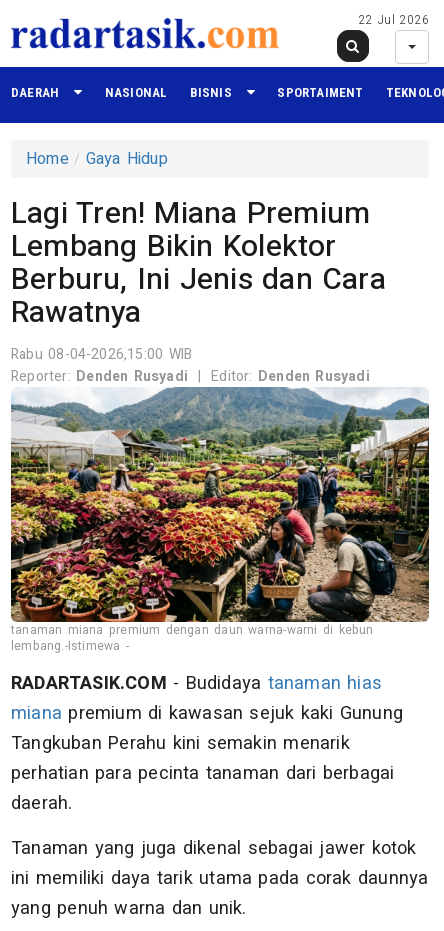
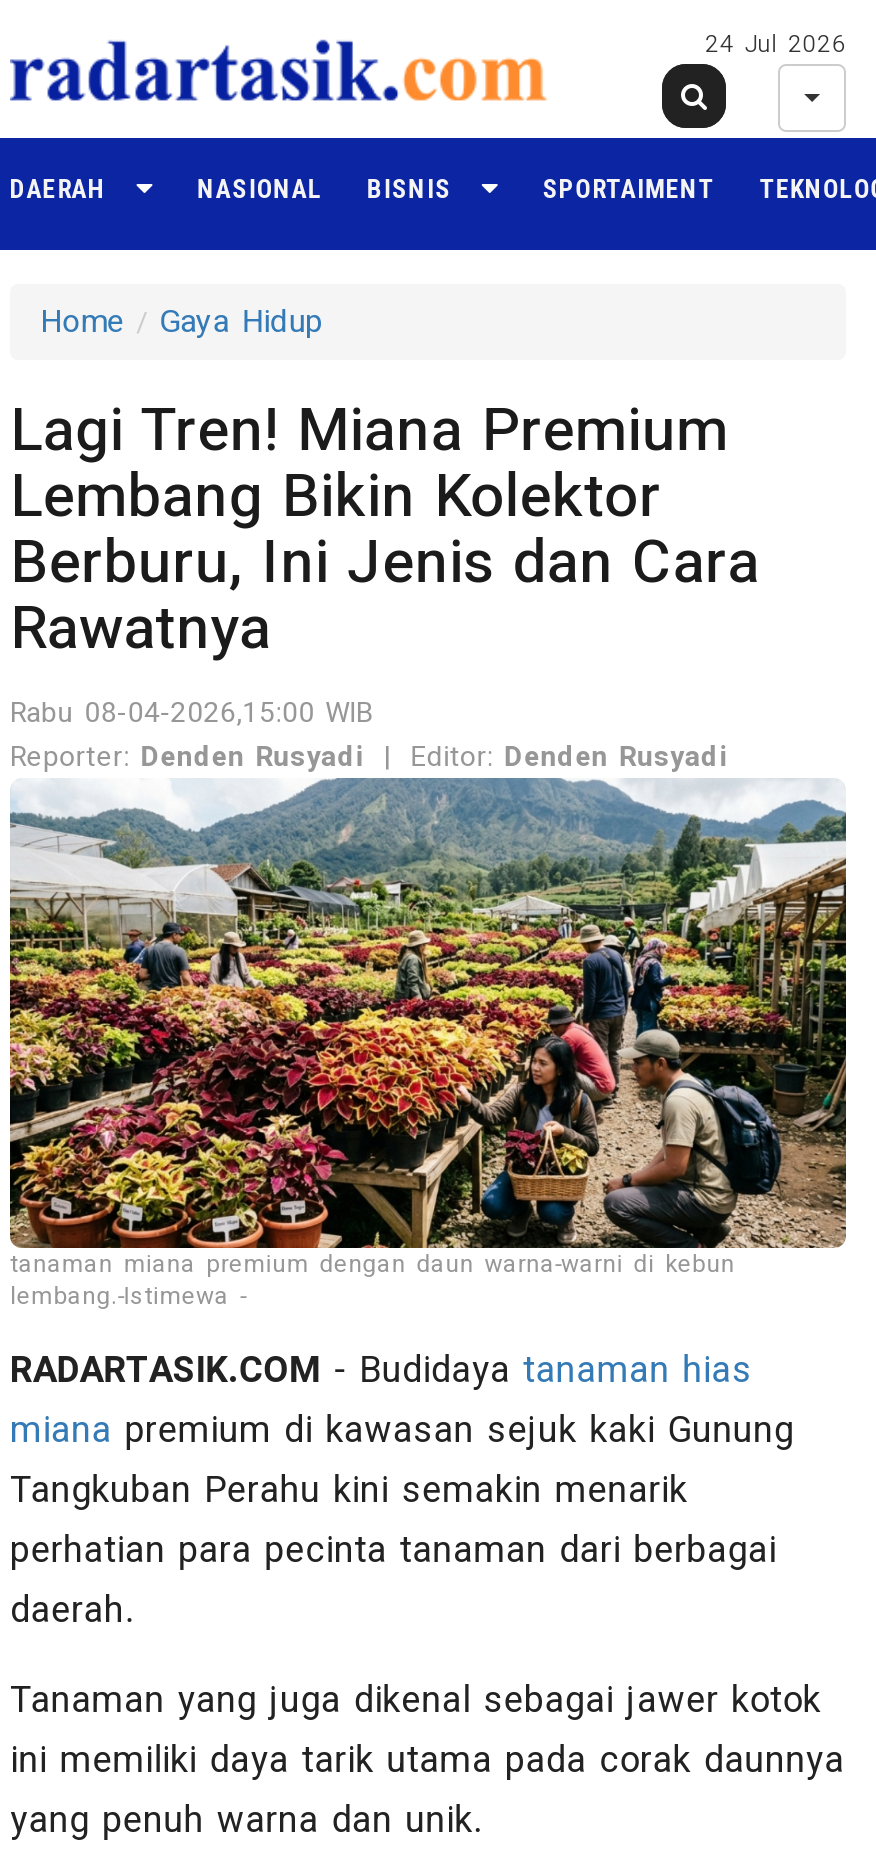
[359,12,429,29] 22 Jul 2026 -> [705,28,846,62] 24 Jul 2026

